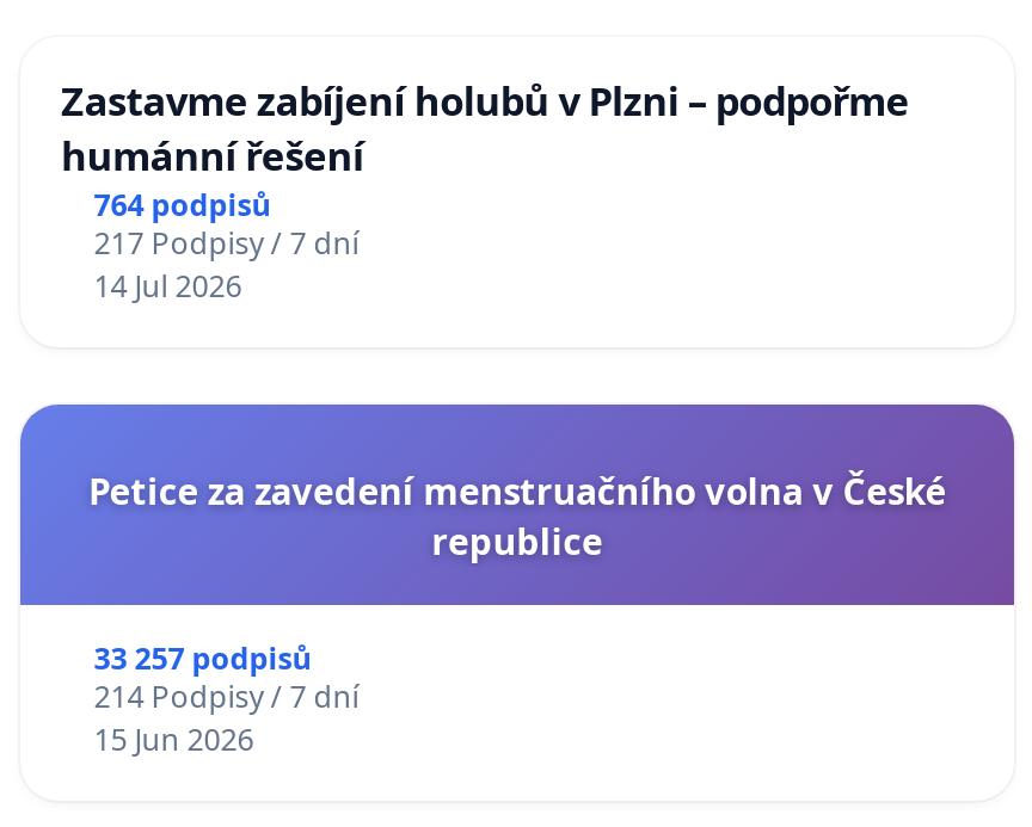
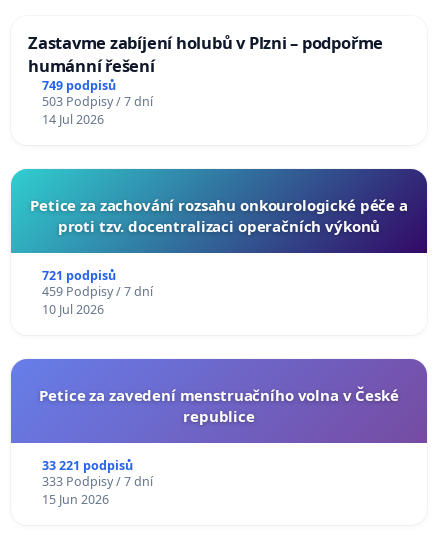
[94,185,271,226] 764 podpisů -> [42,77,116,94] 749 podpisů
[94,223,359,264] 217 Podpisy / 7 dní -> [42,93,153,110] 503 Podpisy / 7 dní
none -> [11,168,426,318] [image] | Petice za zachování rozsahu onkourologické péče a | proti tzv. docentralizaci operačních výkonů | 721 podpisů | 459 Podpisy / 7 dní | 10 Jul 2026
[94,638,311,679] 33 257 podpisů -> [42,457,133,474] 33 221 podpisů
[94,677,359,717] 214 Podpisy / 7 dní -> [42,473,153,490] 333 Podpisy / 7 dní

